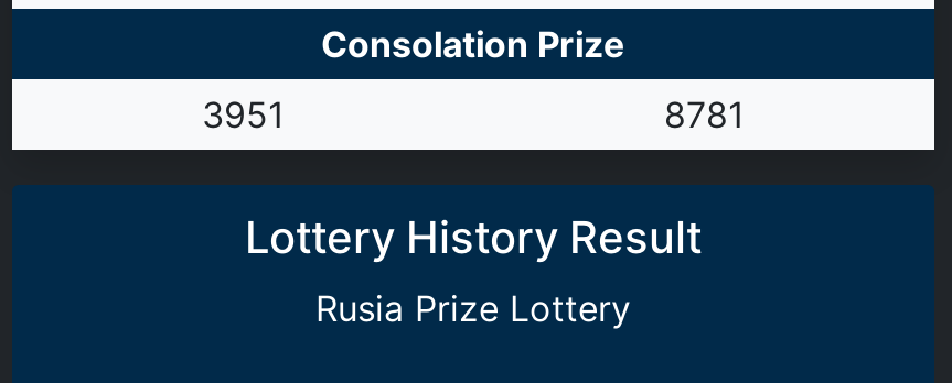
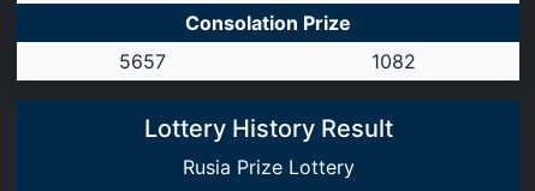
[202,92,284,136] 3951 -> [119,49,166,73] 5657
[664,92,744,136] 8781 -> [371,49,416,73] 1082

